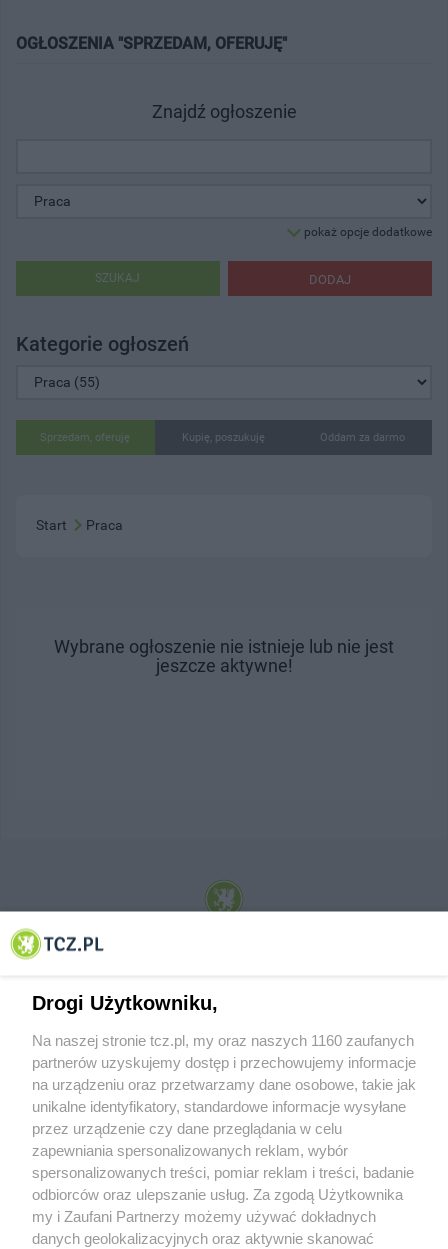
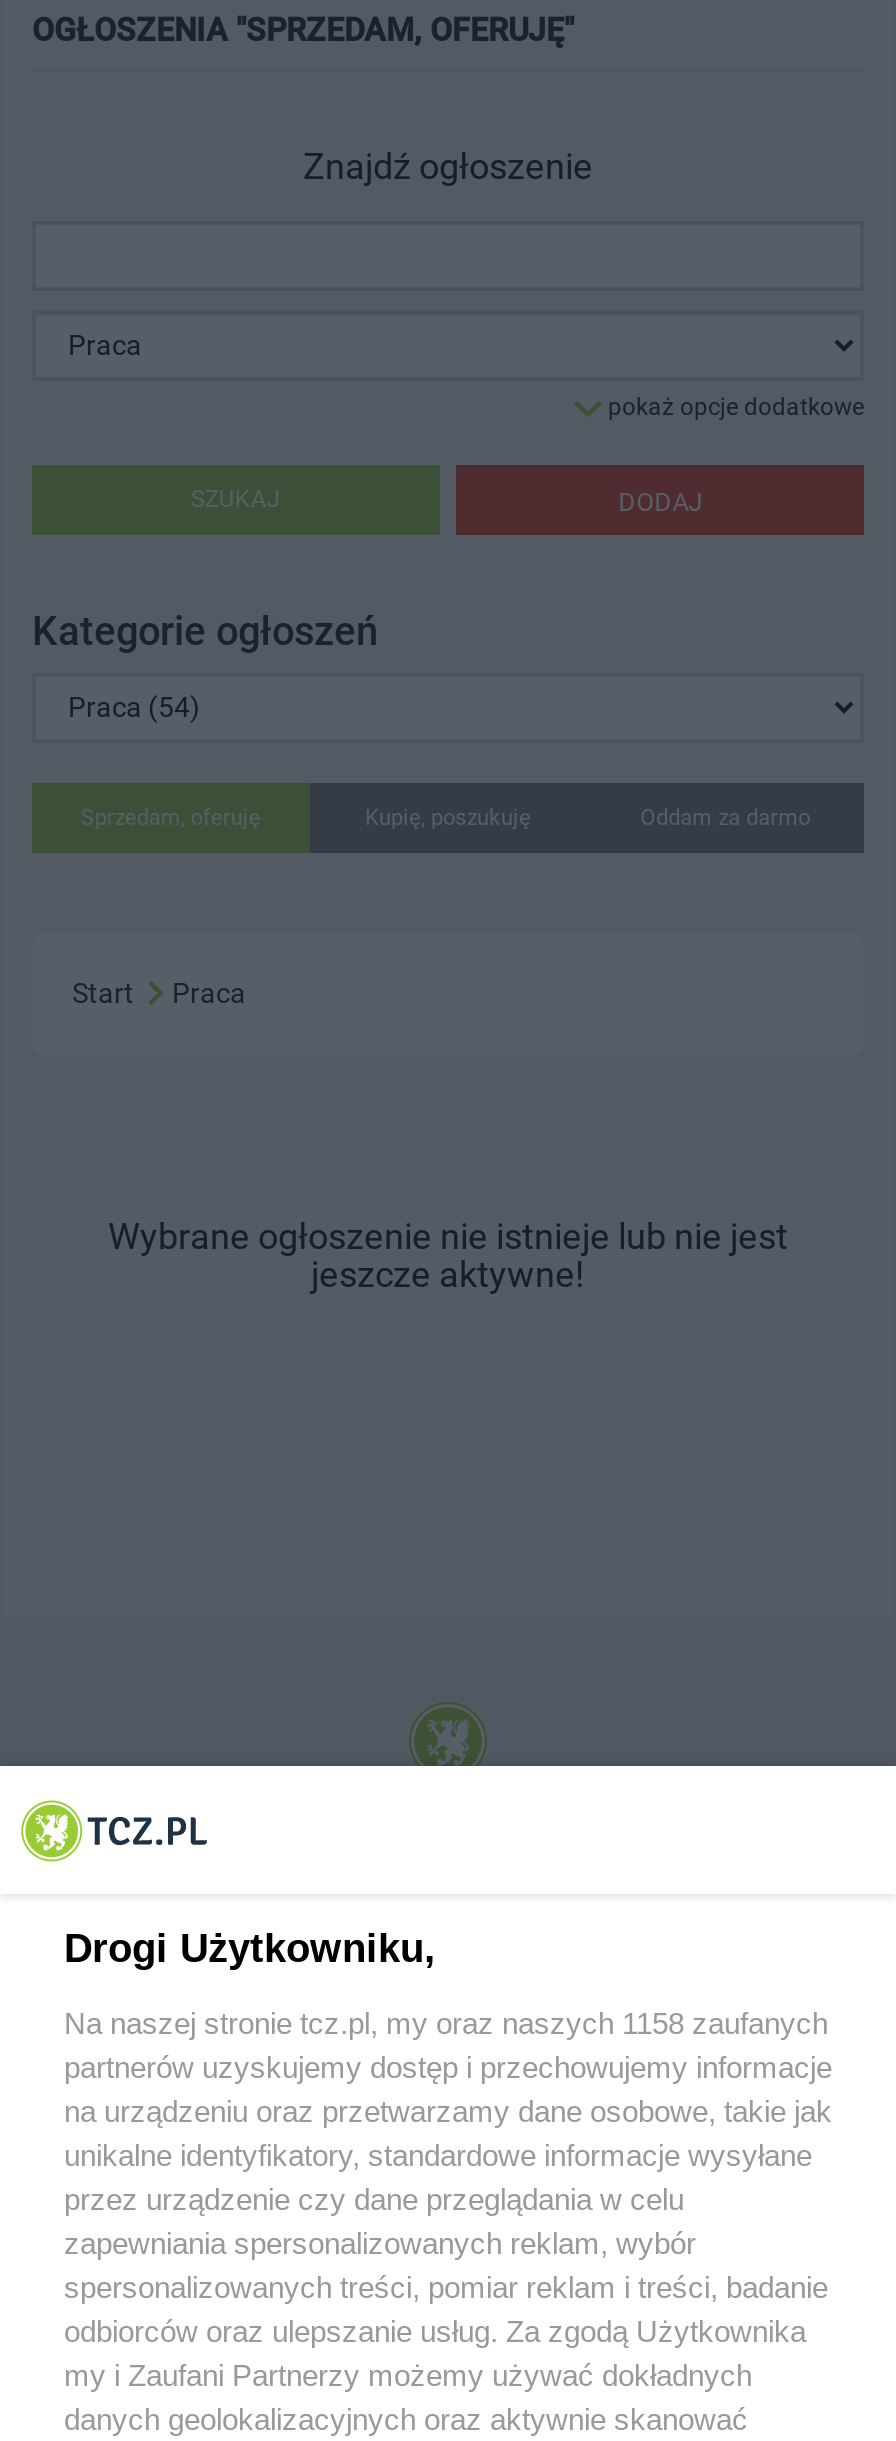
[32,1031,414,1048] Na naszej stronie tcz.pl, my oraz naszych 1160 zaufanych -> [64,2005,828,2039] Na naszej stronie tcz.pl, my oraz naszych 1158 zaufanych

